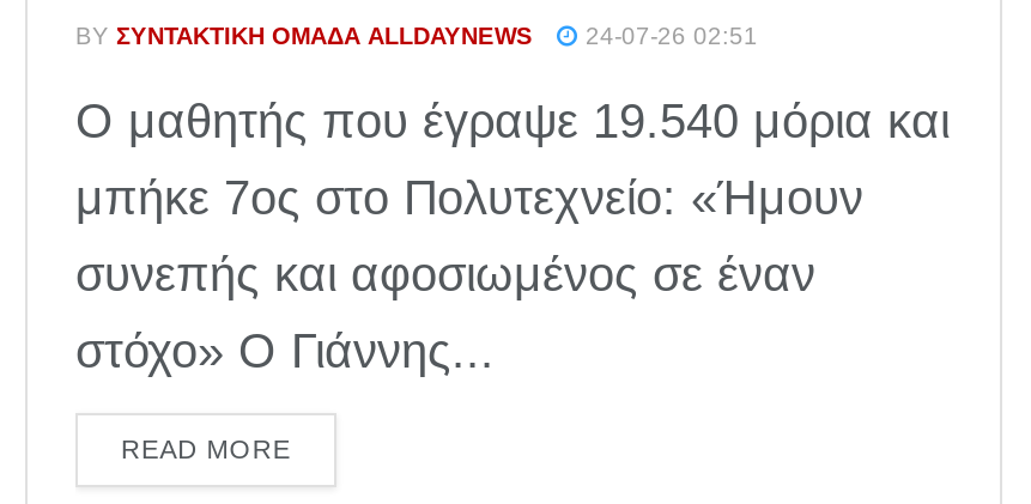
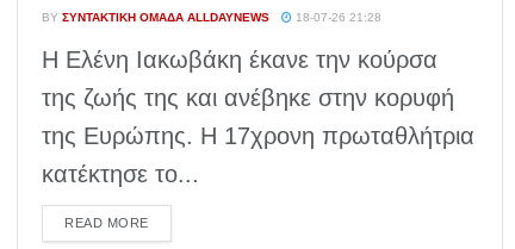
[75,23,758,49] BY ΣΥΝΤΑΚΤΙΚΉ ΟΜΆΔΑ ALLDAYNEWS 24-07-26 02:51 -> [42,11,381,24] BY ΣΥΝΤΑΚΤΙΚΉ ΟΜΆΔΑ ALLDAYNEWS 18-07-26 21:28
[75,95,950,147] Ο μαθητής που έγραψε 19.540 μόρια και -> [42,47,438,73] Η Ελένη Ιακωβάκη έκανε την κούρσα
[75,171,863,224] μπήκε 7ος στο Πολυτεχνείο: «Ήμουν -> [42,85,454,111] της ζωής της και ανέβηκε στην κορυφή
[75,248,815,301] συνεπής και αφοσιωμένος σε έναν -> [42,123,474,149] της Ευρώπης. Η 17χρονη πρωταθλήτρια
[75,325,495,377] στόχο» Ο Γιάννης... -> [42,161,199,187] κατέκτησε το...

